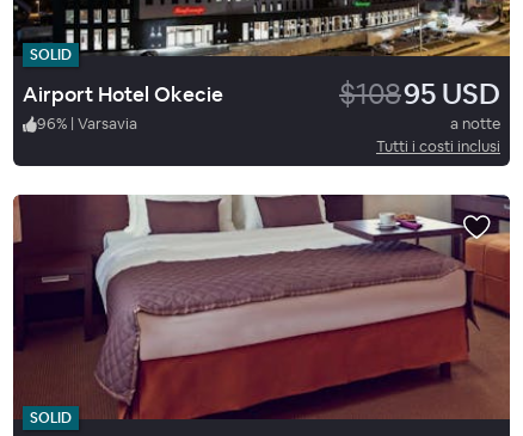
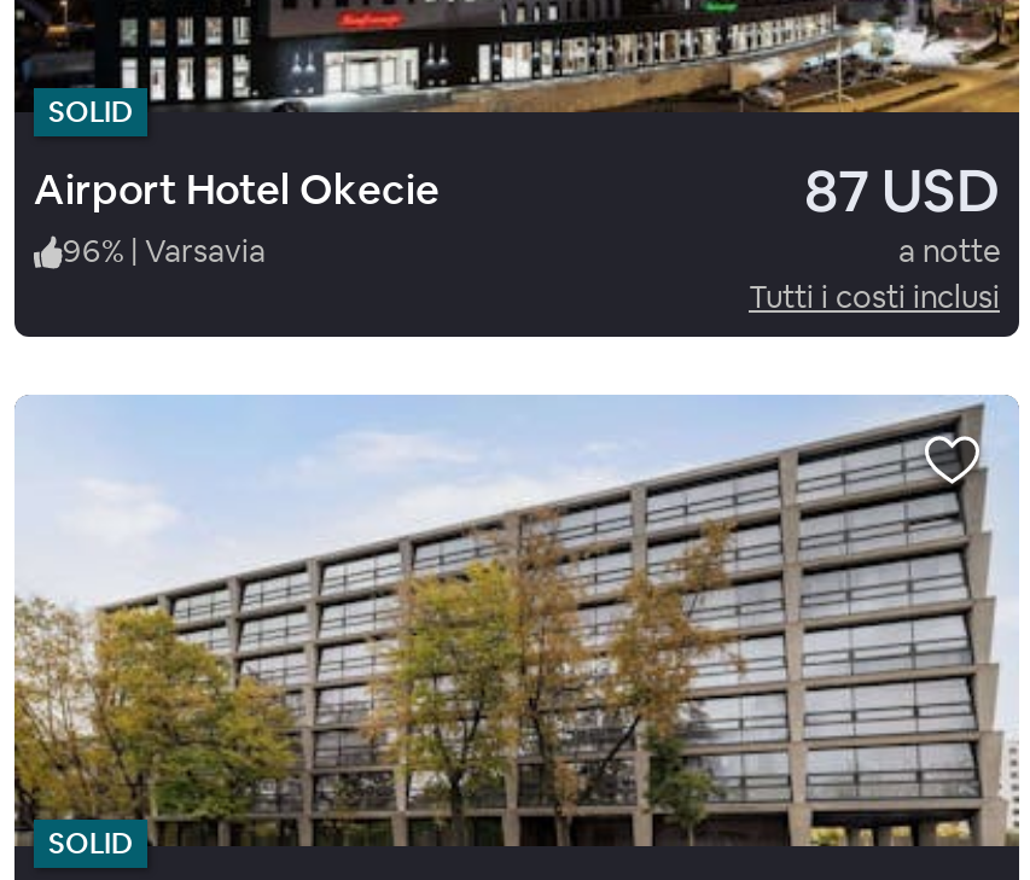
[339,76,500,113] $108 95 USD -> [804,153,1000,228] 87 USD
[12,194,511,420] [image] -> [12,394,1019,847] [image]

